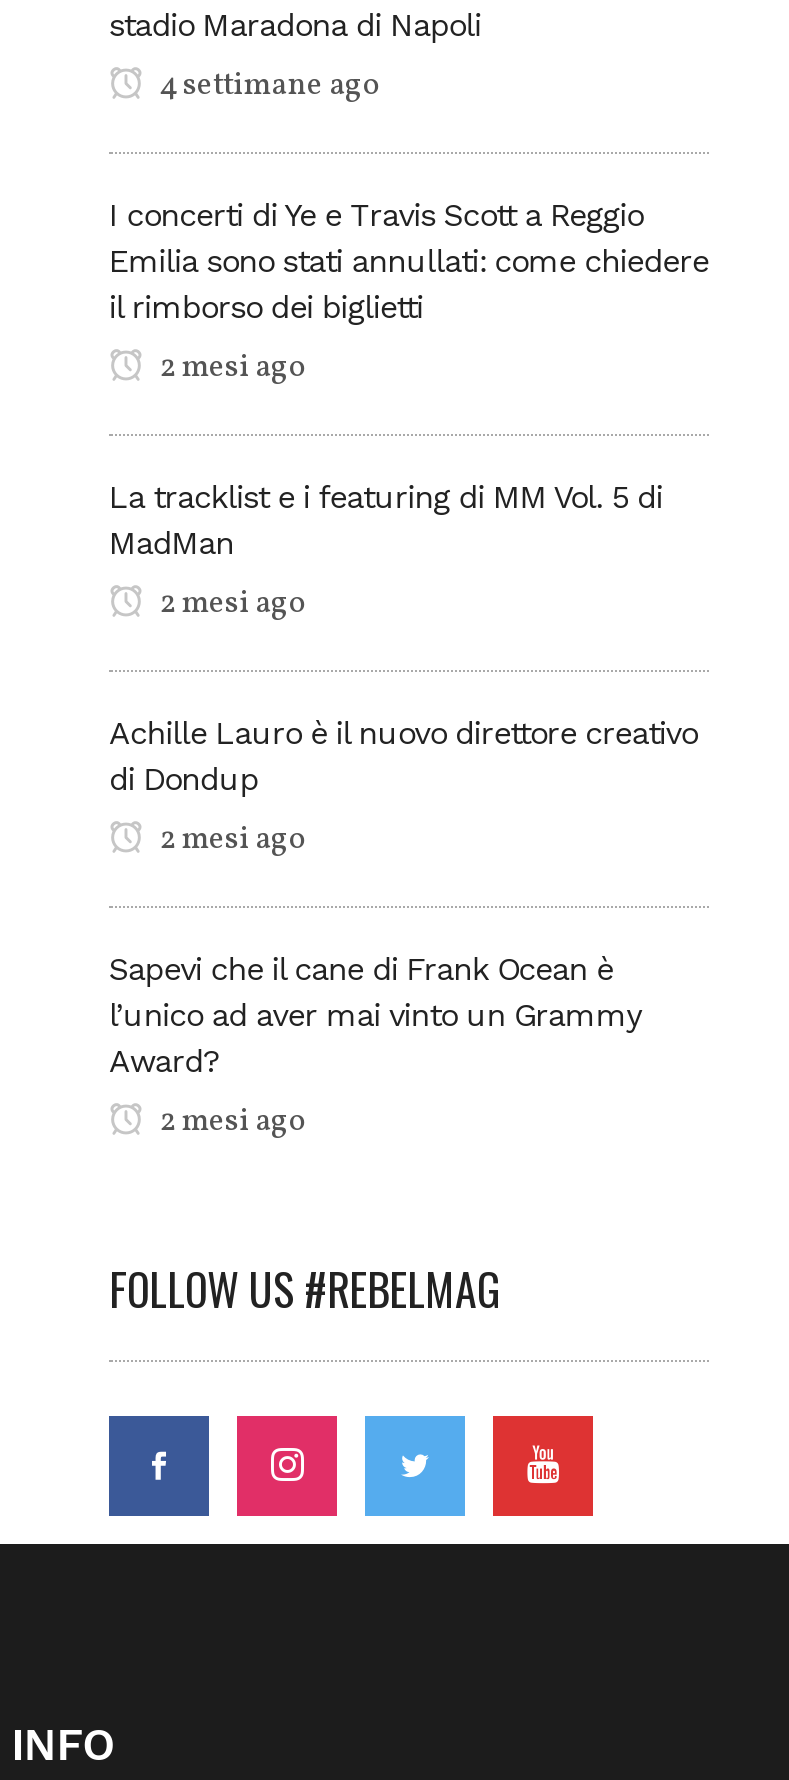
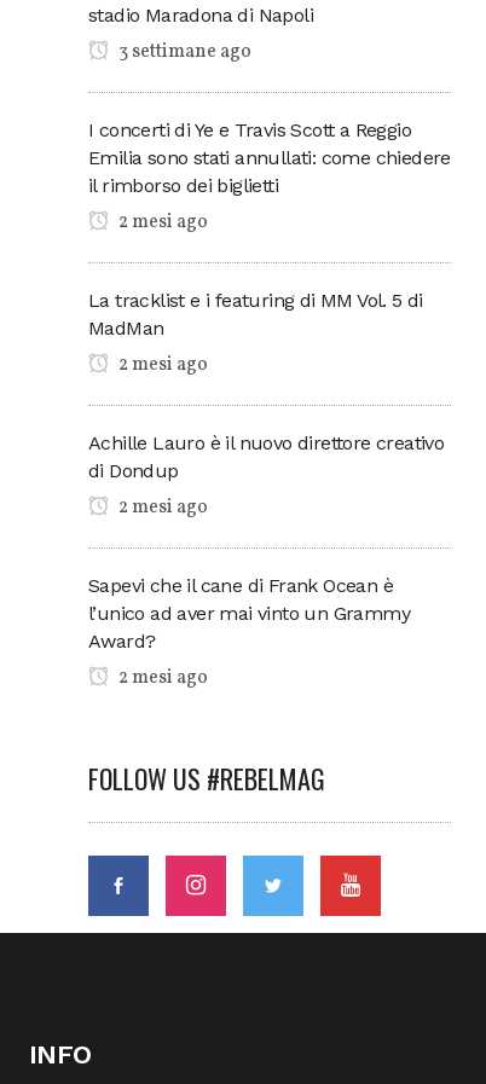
[153,65,381,109] 4 settimane ago -> [115,39,251,66] 3 settimane ago

